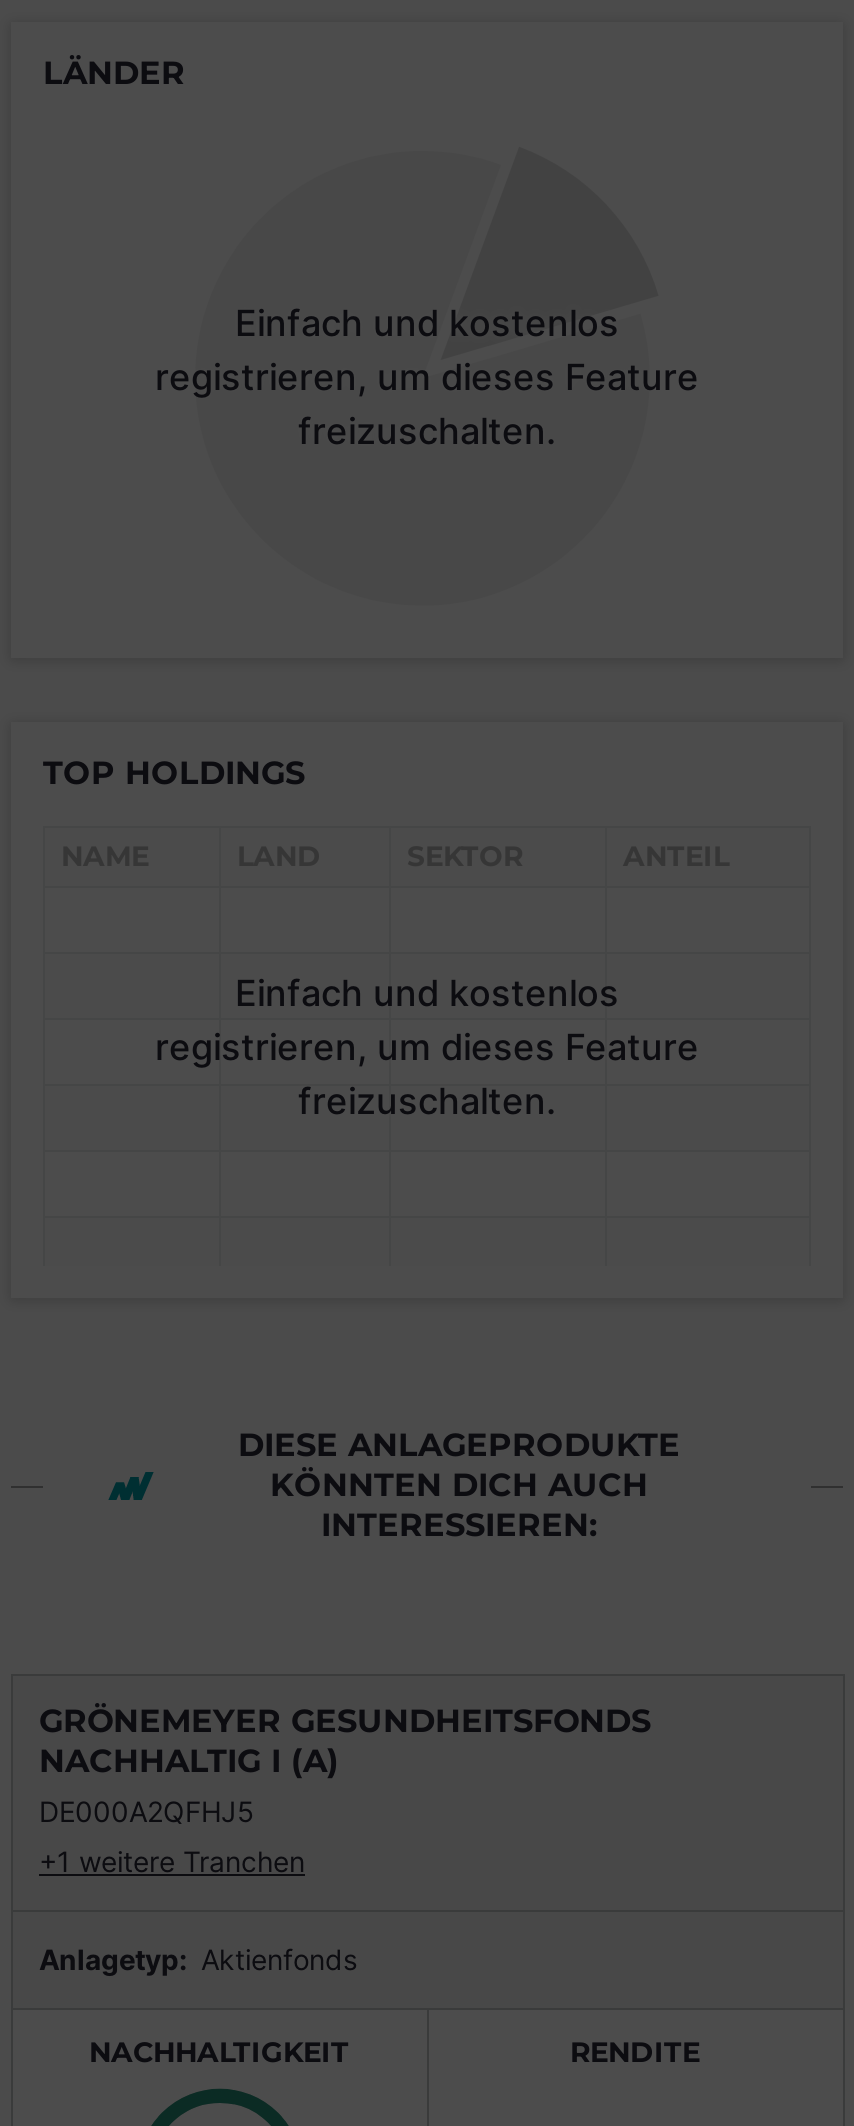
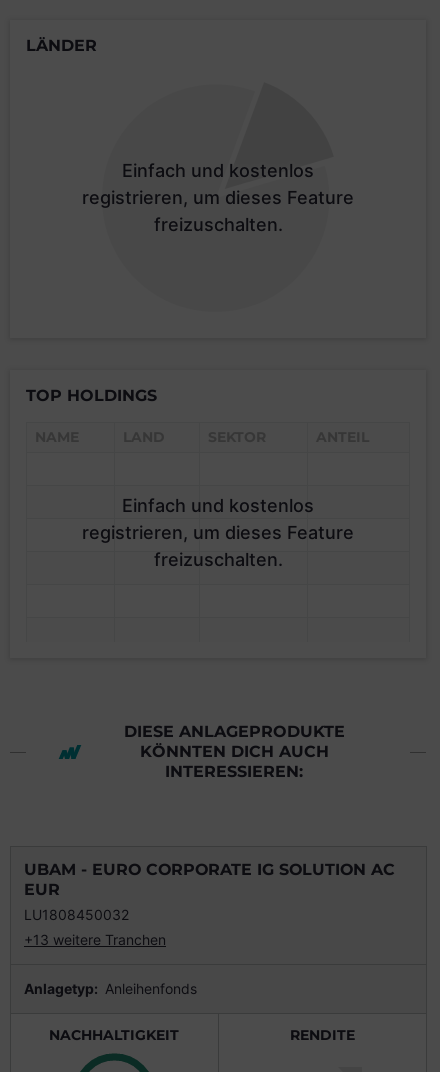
[39,1702,651,1828] GRÖNEMEYER GESUNDHEITSFONDS | NACHHALTIG I (A) | DE000A2QFHJ5 -> [24,860,395,923] UBAM - EURO CORPORATE IG SOLUTION AC | EUR | LU1808450032
[39,1844,305,1878] +1 weitere Tranchen -> [24,931,166,948] +13 weitere Tranchen
[39,1942,357,1976] Anlagetyp: Aktienfonds -> [24,980,197,997] Anlagetyp: Anleihenfonds

